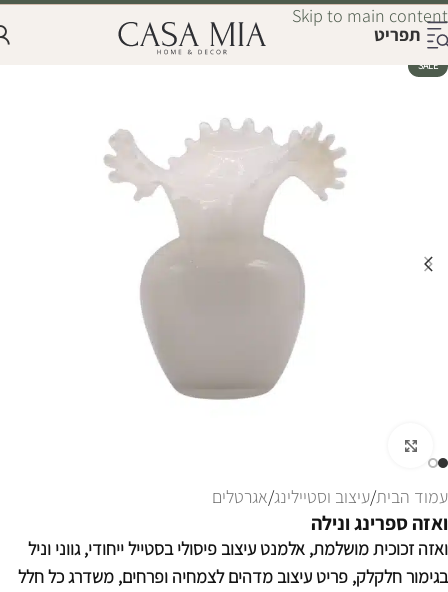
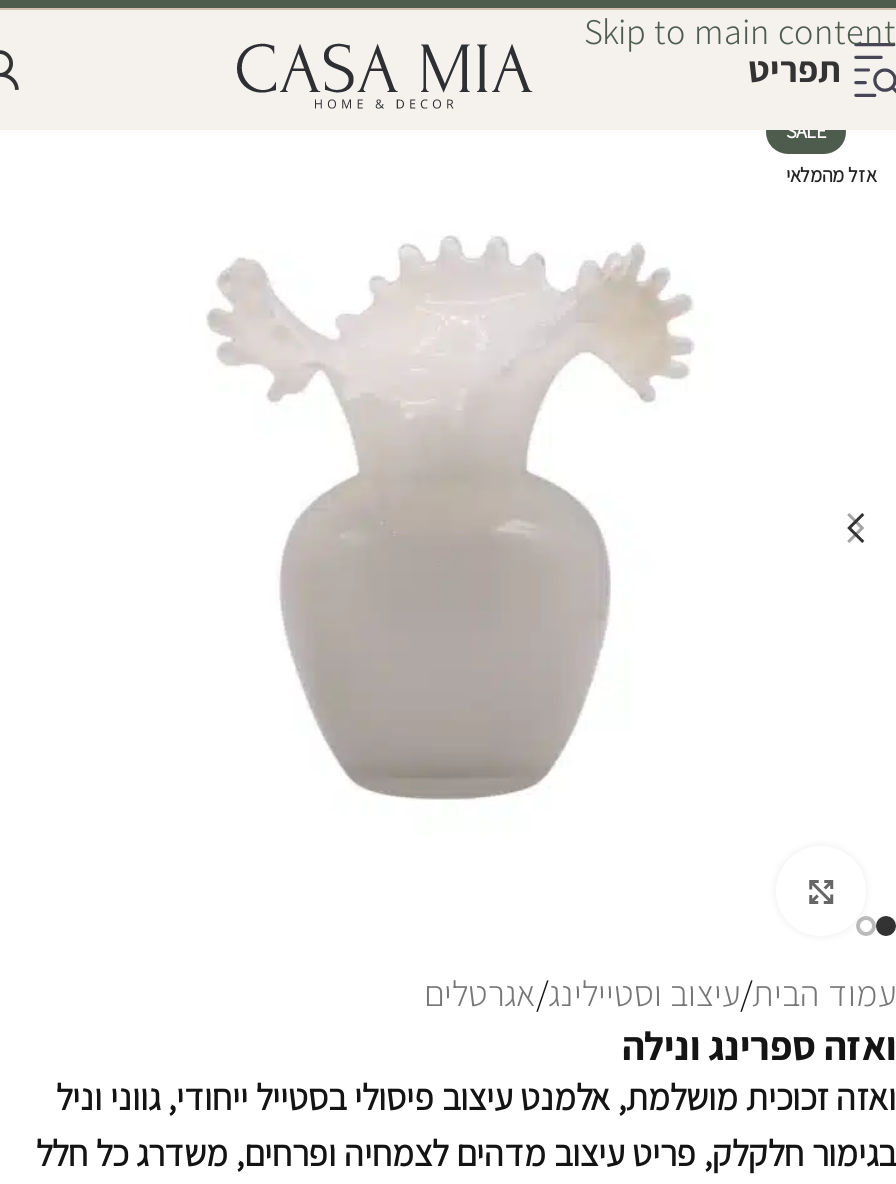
none -> [786,162,876,188] אזל מהמלאי

